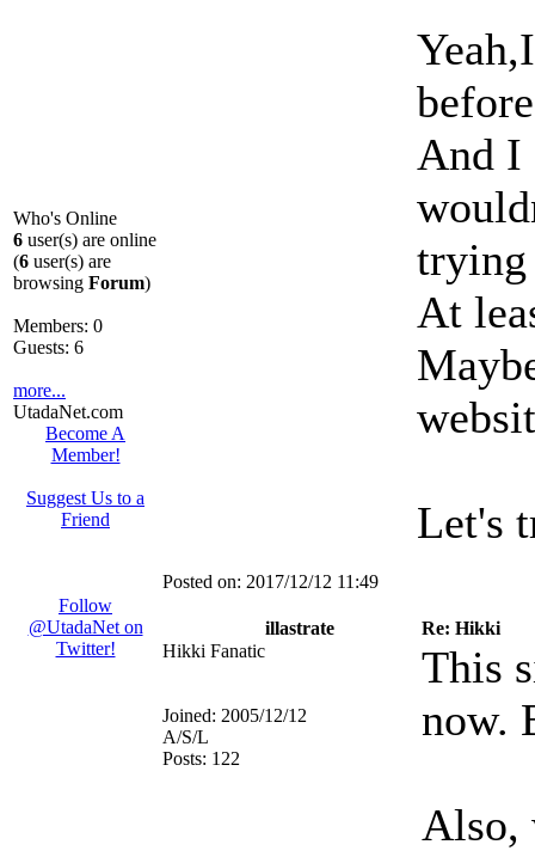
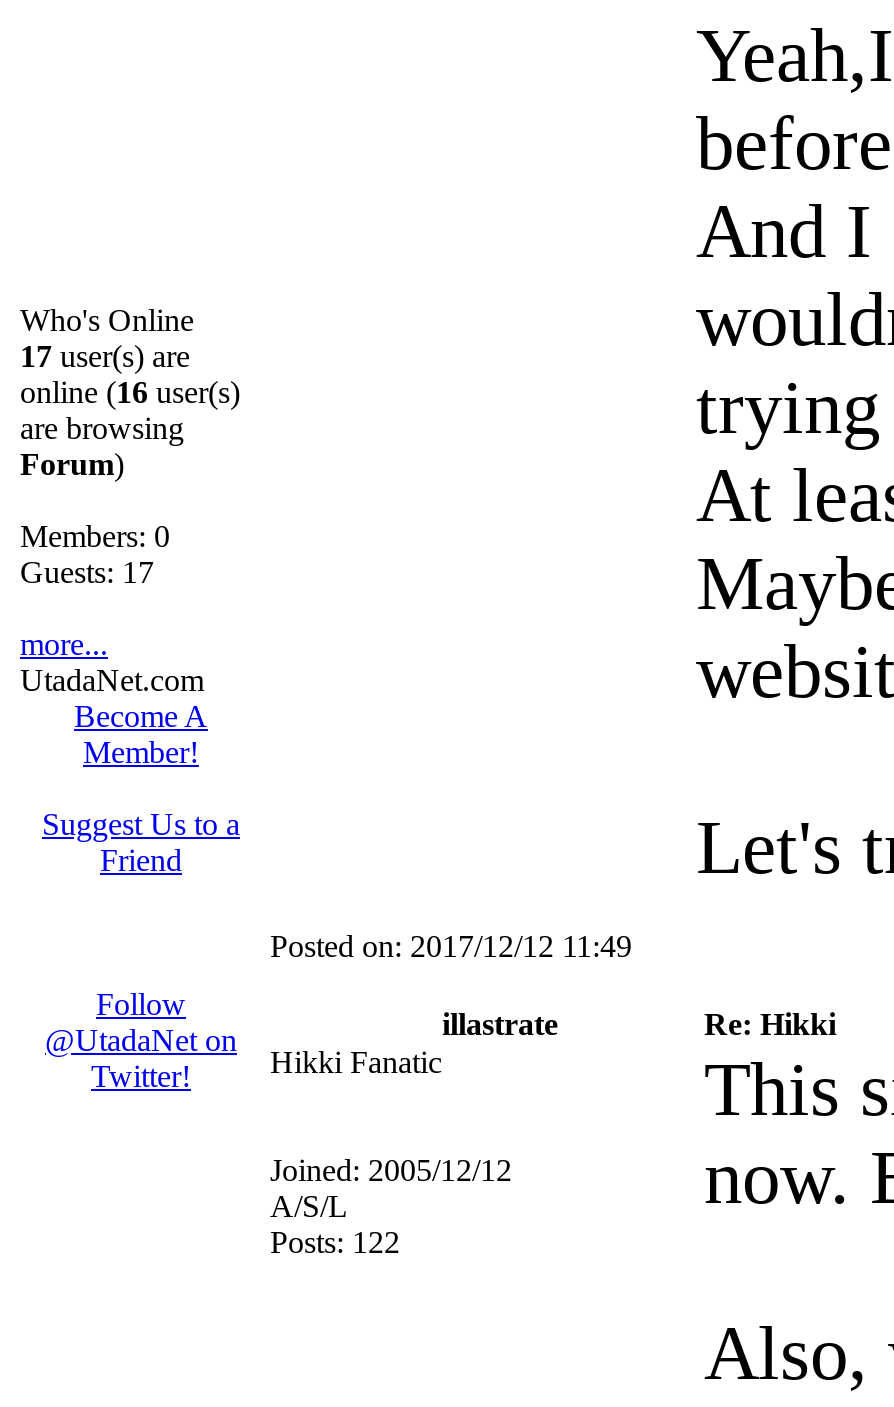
[13,229,156,293] 6 user(s) are online | (6 user(s) are | browsing Forum) -> [20,339,240,481] 17 user(s) are | online (16 user(s) | are browsing | Forum)
[13,337,84,357] Guests: 6 -> [20,555,154,589] Guests: 17

